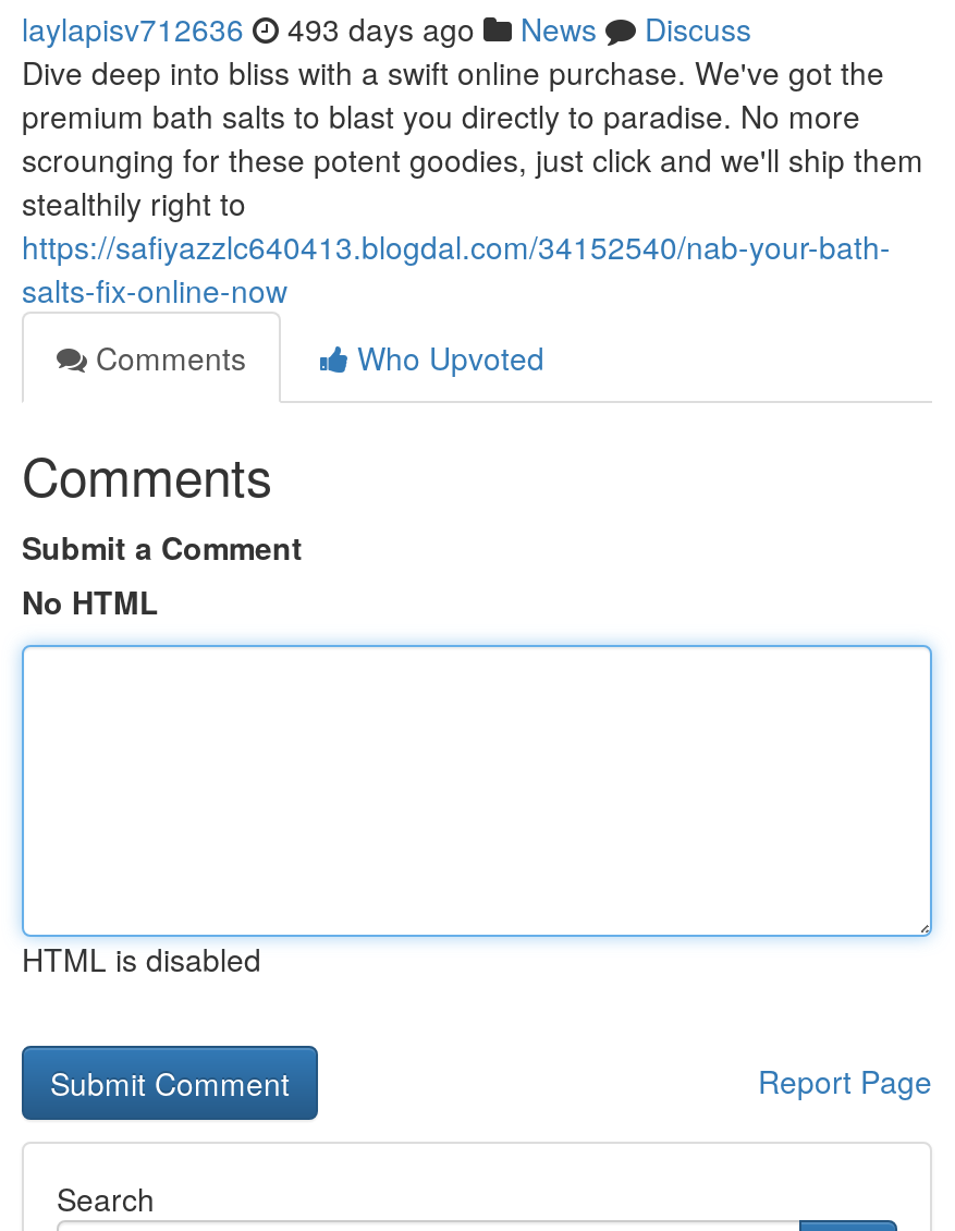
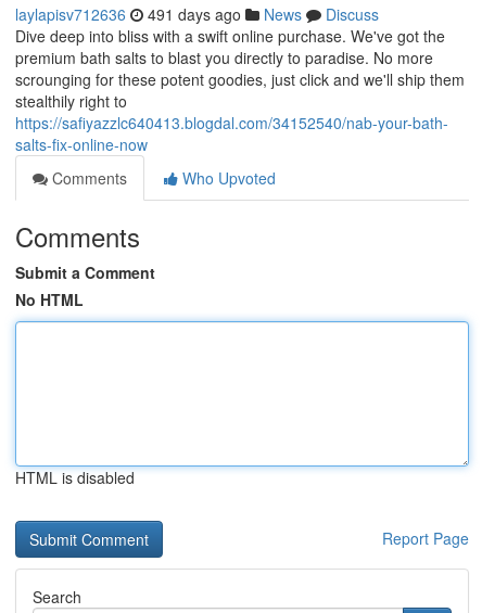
[22,7,751,50] laylapisv712636 493 days ago News Discuss -> [15,3,379,25] laylapisv712636 491 days ago News Discuss

